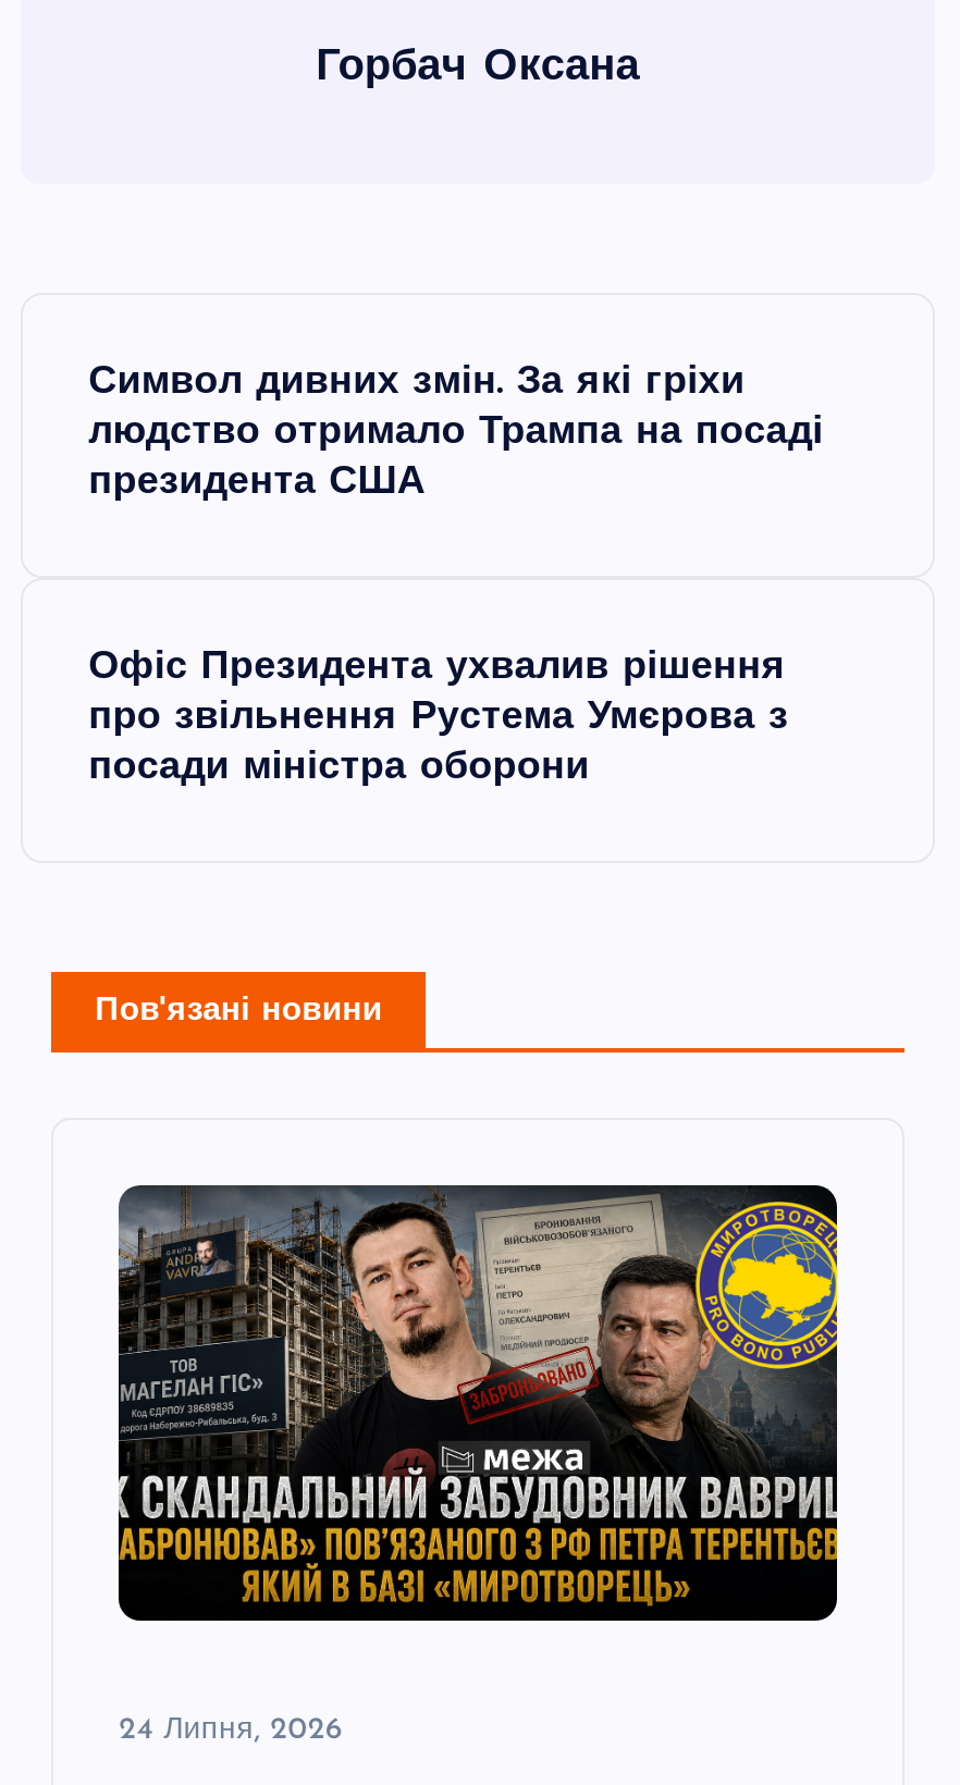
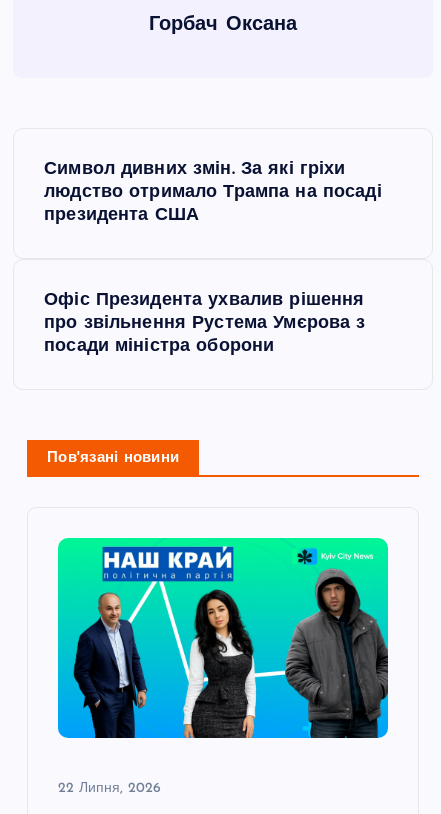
[116,1183,839,1623] [image] -> [57,537,389,739] [image]
[119,1714,343,1747] 24 Липня, 2026 -> [58,781,161,796] 22 Липня, 2026

